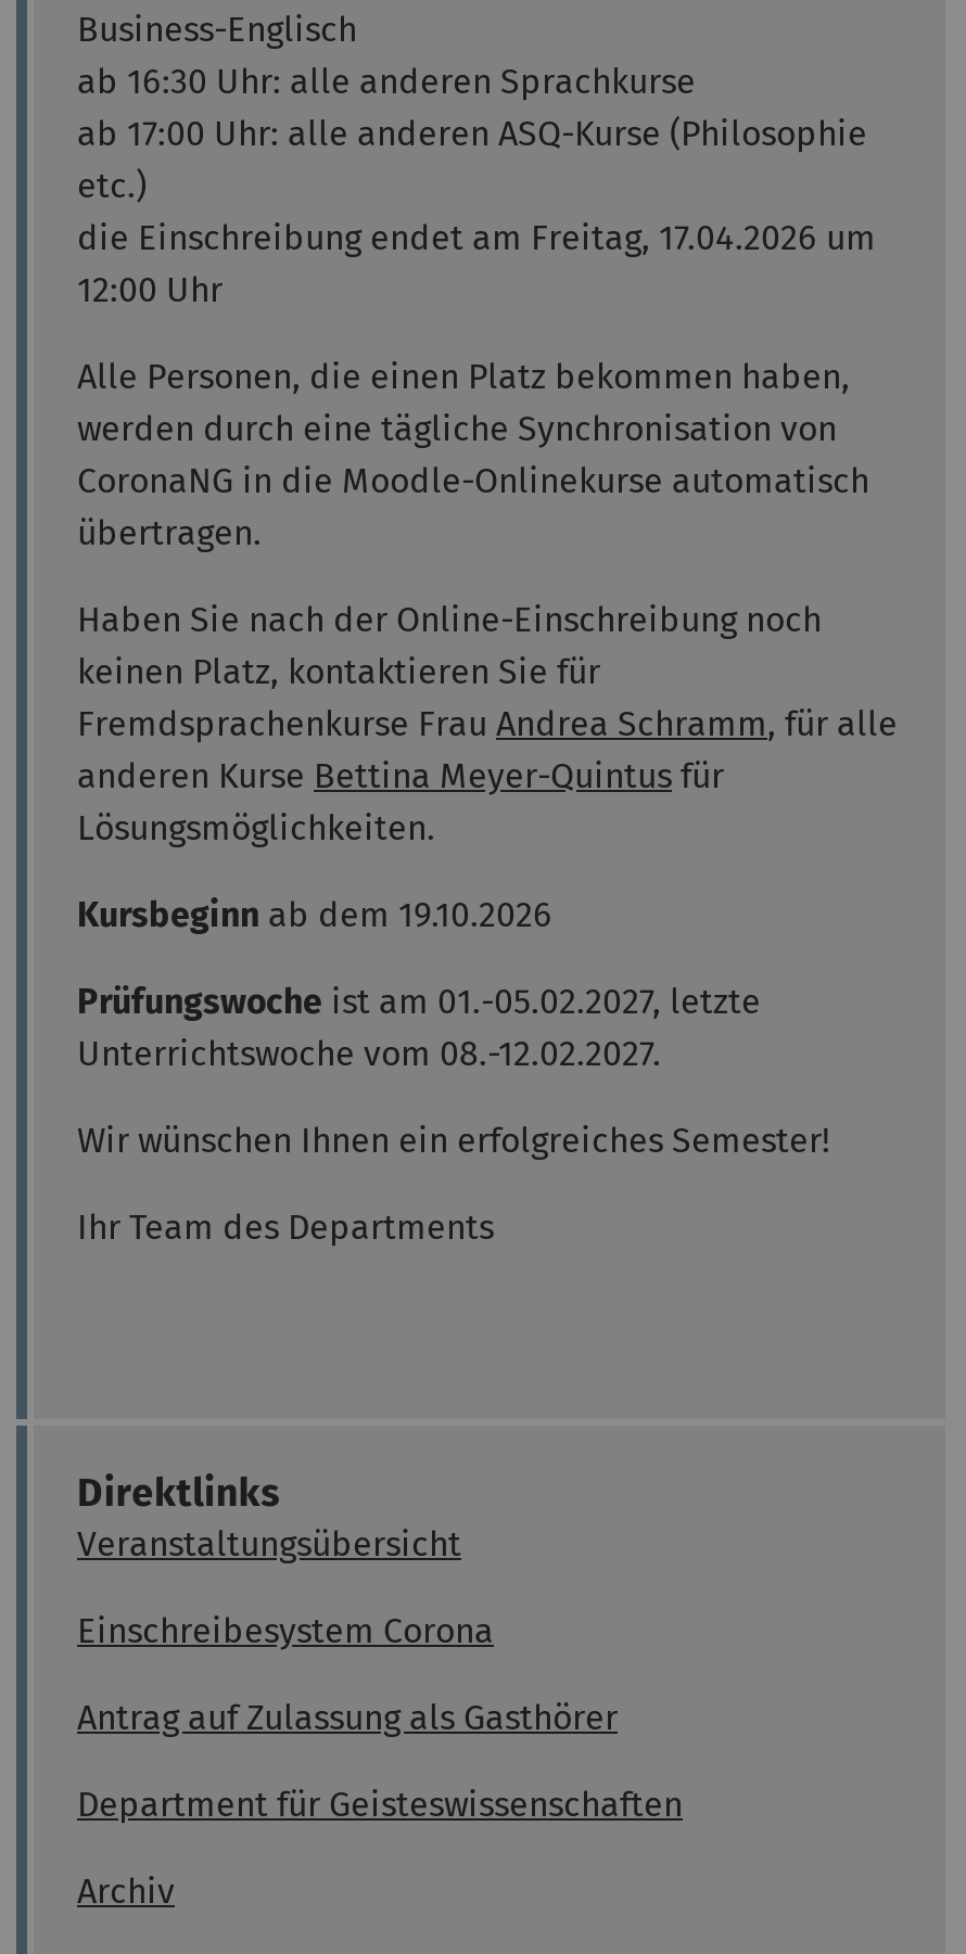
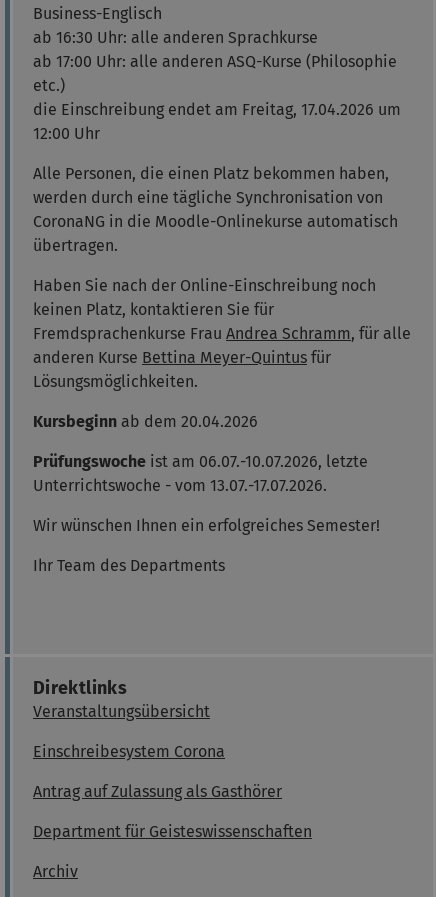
[77,893,561,934] Kursbeginn ab dem 19.10.2026 -> [33,411,262,430] Kursbeginn ab dem 20.04.2026
[77,980,761,1073] Prüfungswoche ist am 01.-05.02.2027, letzte | Unterrichtswoche vom 08.-12.02.2027. -> [33,451,368,494] Prüfungswoche ist am 06.07.-10.07.2026, letzte | Unterrichtswoche - vom 13.07.-17.07.2026.

